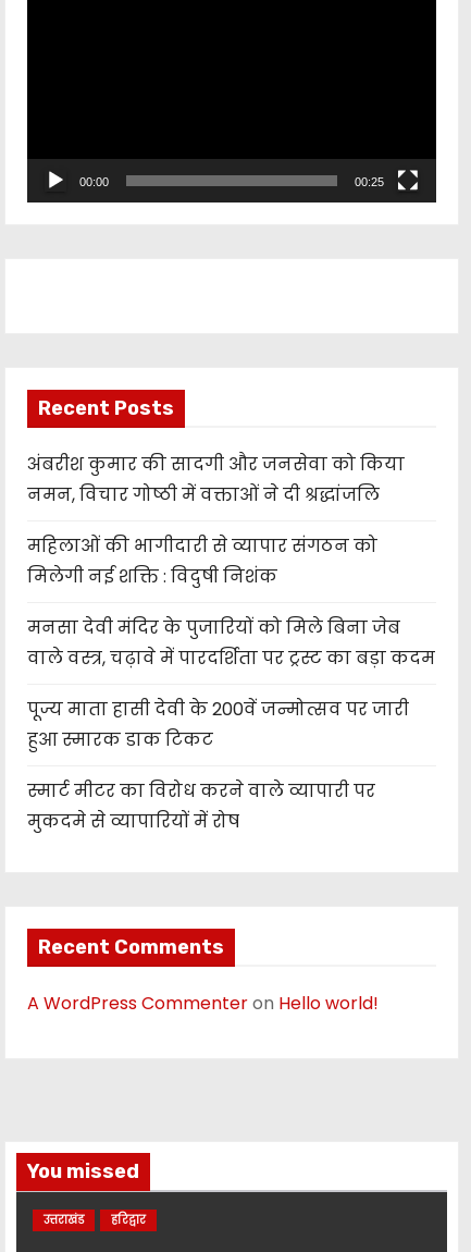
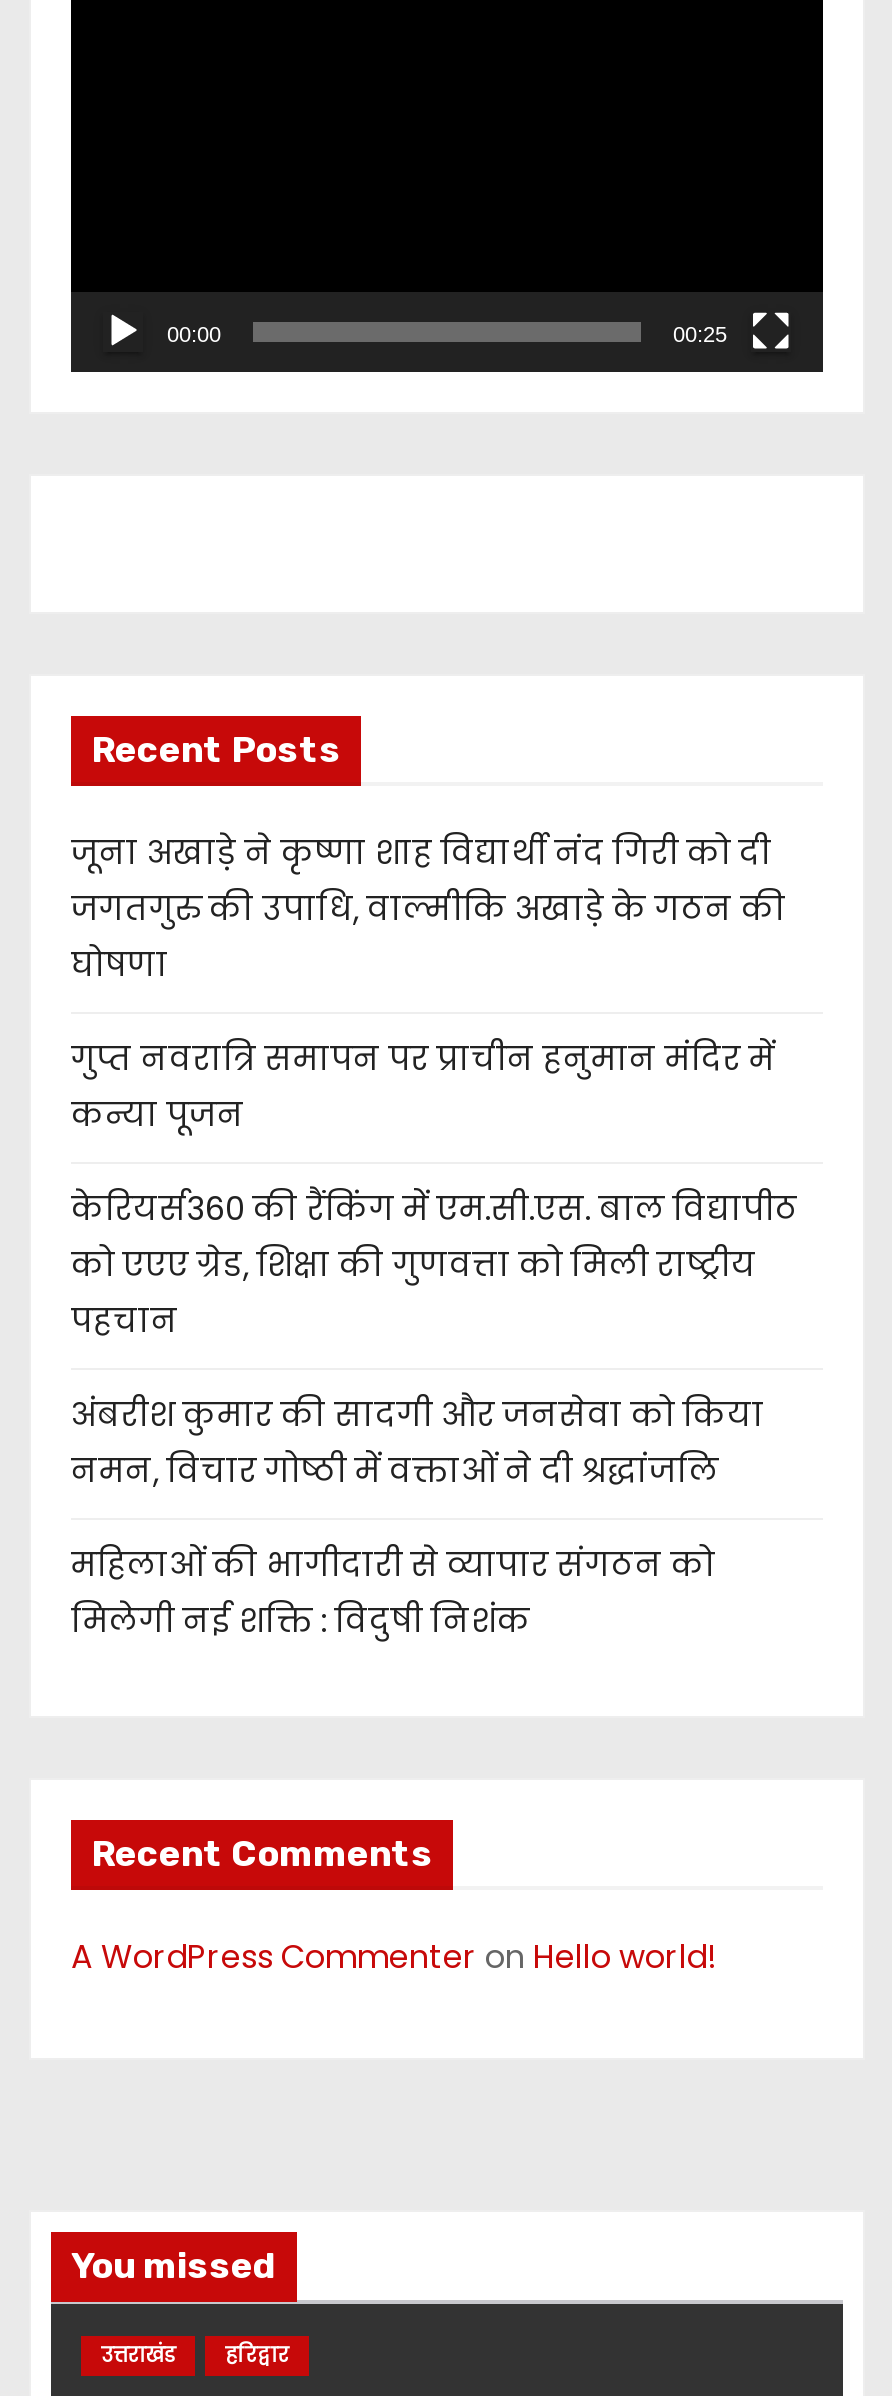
none -> [71,829,799,1343] जूना अखाड़े ने कृष्णा शाह विद्यार्थी नंद गिरी को दी | जगतगुरु की उपाधि, वाल्मीकि अखाड़े के गठन की | घोषणा | गुप्त नवरात्रि समापन पर प्राचीन हनुमान मंदिर में | कन्या पूजन | केरियर्स360 की रैंकिंग में एम.सी.एस. बाल विद्यापीठ | को एएए ग्रेड, शिक्षा की गुणवत्ता को मिली राष्ट्रीय | पहचान
moved [27,451,405,589] -> [71,1391,765,1643]: अंबरीश कुमार की सादगी और जनसेवा को किया | नमन, विचार गोष्ठी में वक्ताओं ने दी श्रद्धांजलि | महिलाओं की भागीदारी से व्यापार संगठन को | मिलेगी नई शक्ति : विदुषी निशंक
[27,615,435,834] मनसा देवी मंदिर के पुजारियों को मिले बिना जेब | वाले वस्त्र, चढ़ावे में पारदर्शिता पर ट्रस्ट का बड़ा कदम | पूज्य माता हासी देवी के 200वें जन्मोत्सव पर जारी | हुआ स्मारक डाक टिकट | स्मार्ट मीटर का विरोध करने वाले व्यापारी पर | मुकदमे से व्यापारियों में रोष -> none

